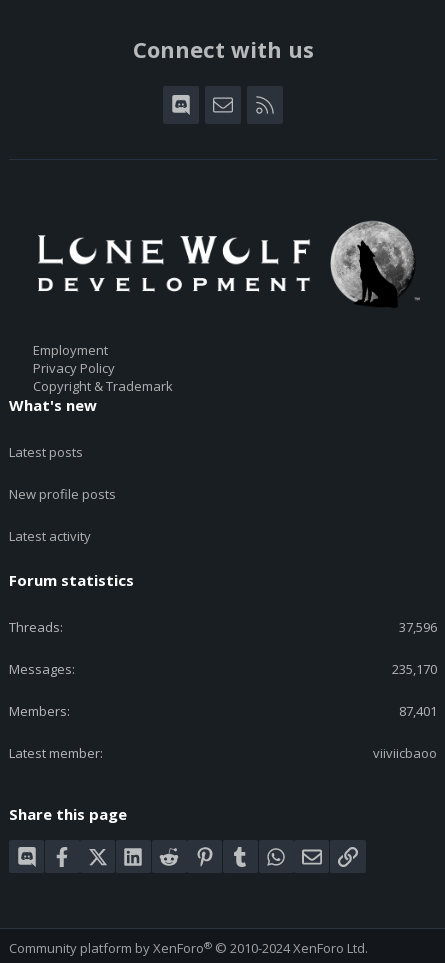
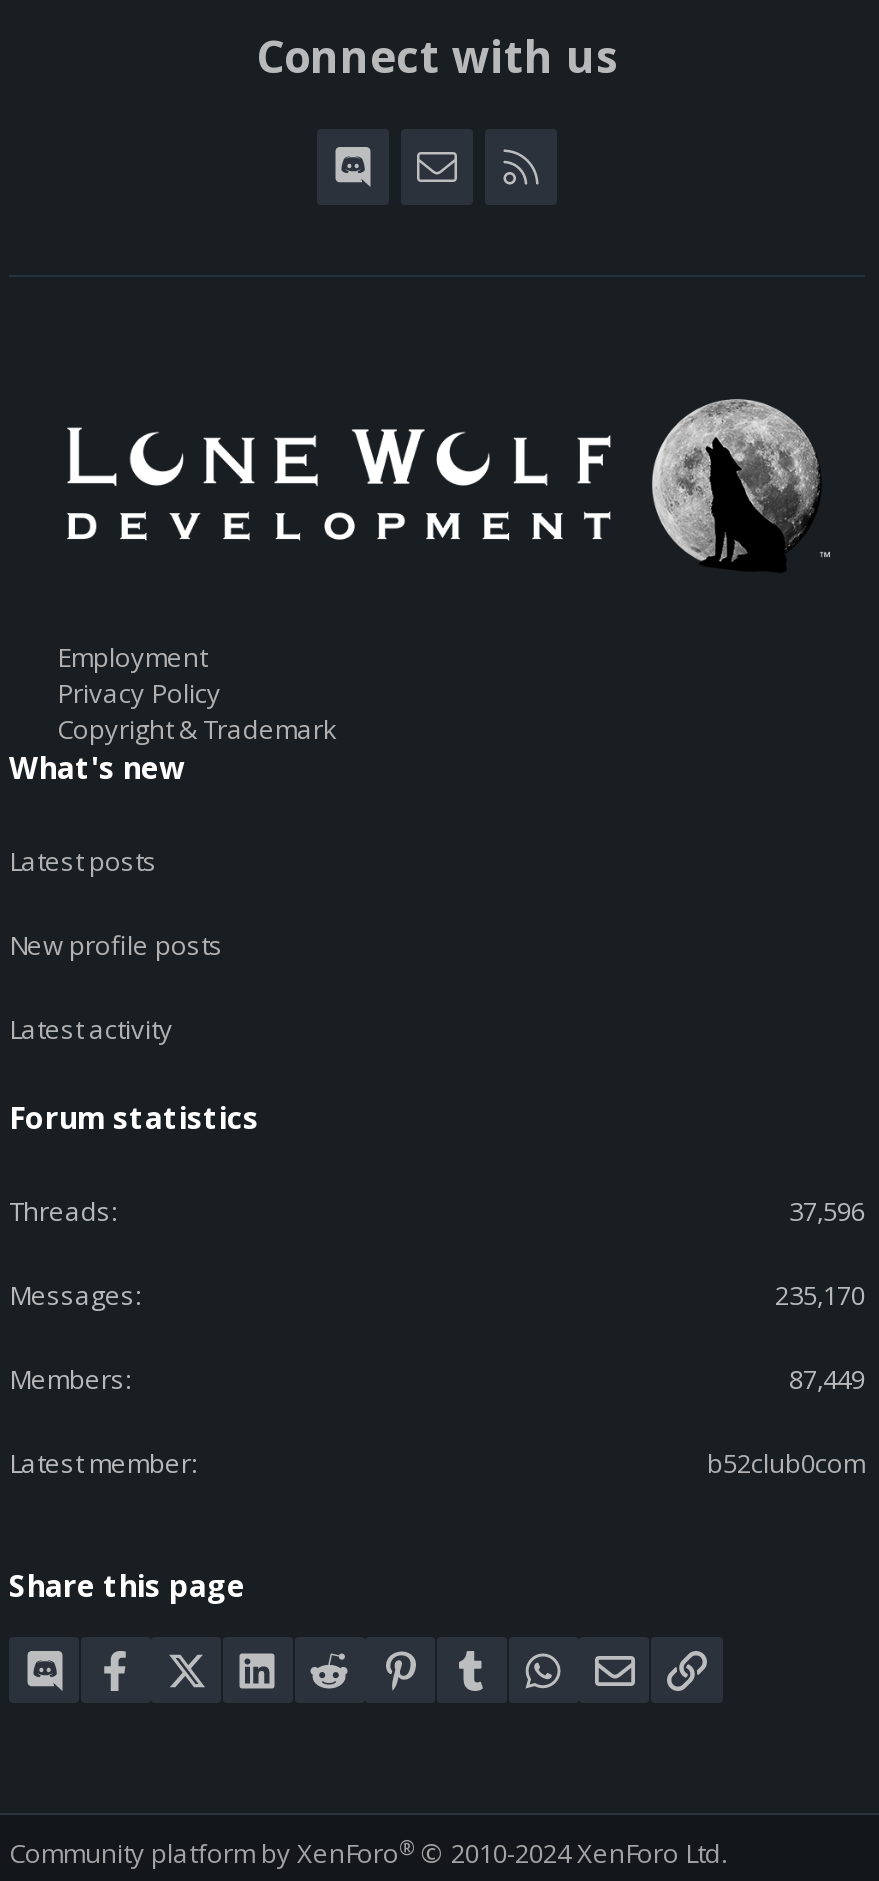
[399,702,437,720] 87,401 -> [789,1360,865,1396] 87,449
[373,744,437,762] viiviicbaoo -> [707,1444,865,1480] b52club0com

